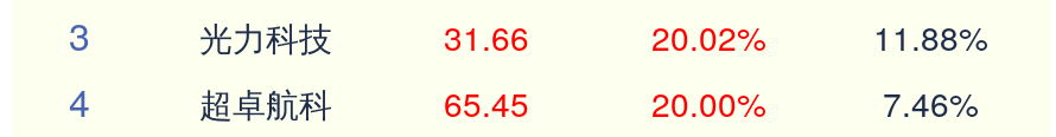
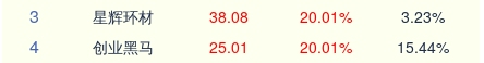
[199,12,987,59] 光力科技 | 31.66 | 20.02% | 11.88% -> [93,6,444,27] 星辉环材 | 38.08 | 20.01% | 3.23%
[199,78,978,125] 超卓航科 | 65.45 | 20.00% | 7.46% -> [93,36,449,58] 创业黑马 | 25.01 | 20.01% | 15.44%

